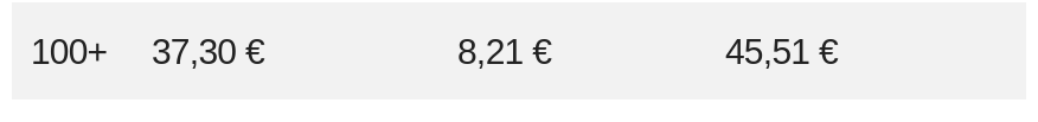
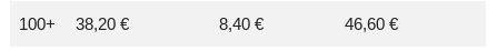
[31,30,264,70] 100+ 37,30 € -> [19,14,128,33] 100+ 38,20 €
[457,30,551,70] 8,21 € -> [219,14,263,33] 8,40 €
[725,30,838,70] 45,51 € -> [345,14,397,33] 46,60 €

